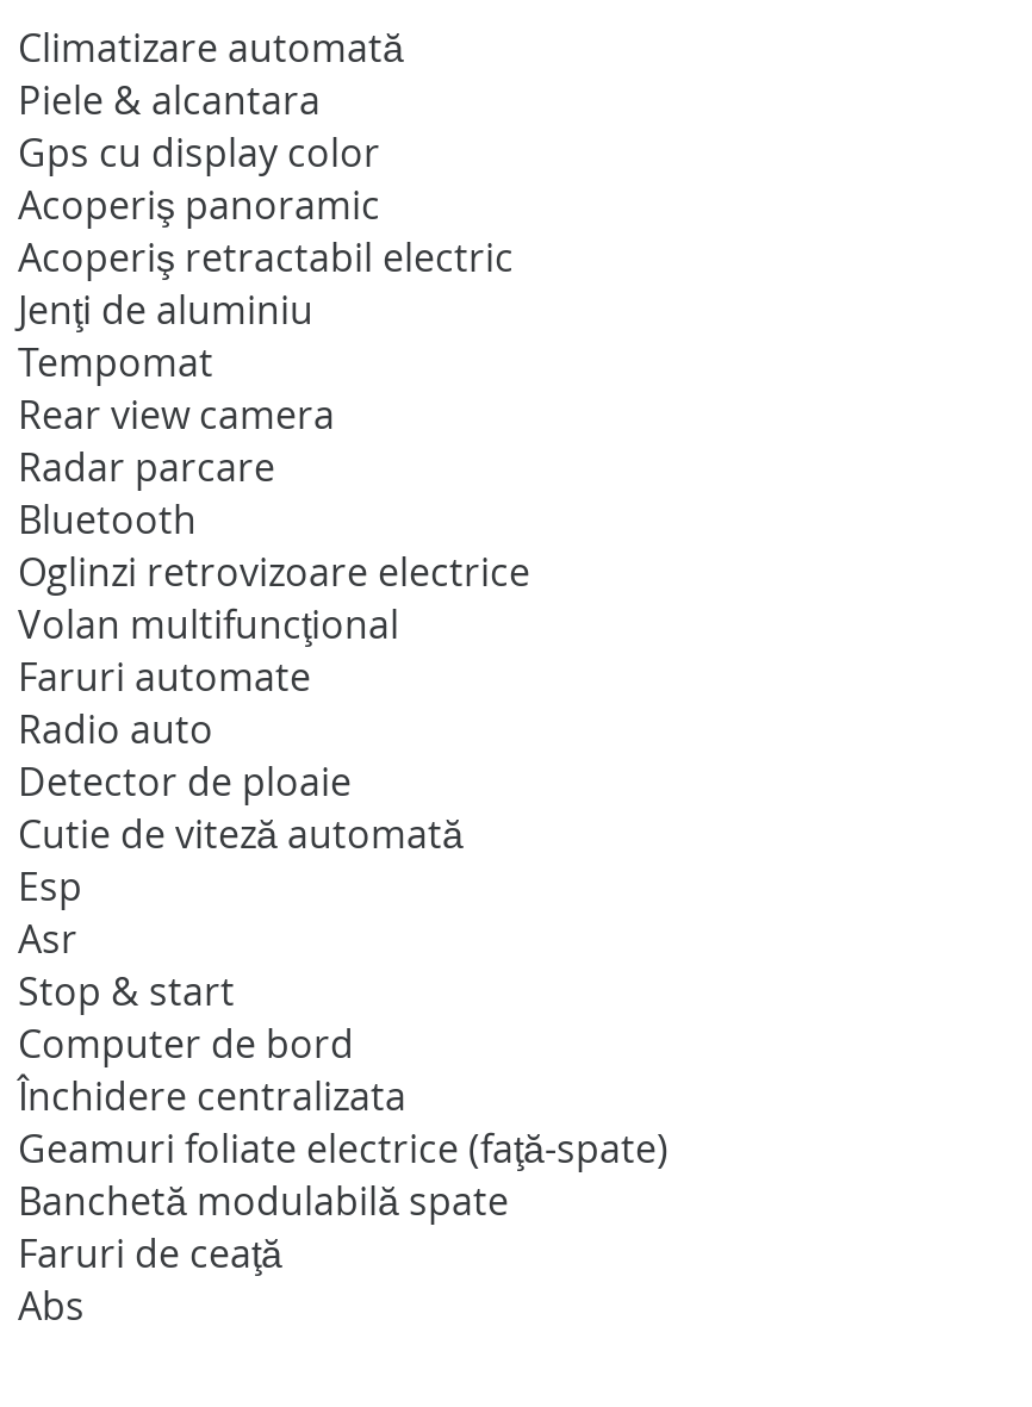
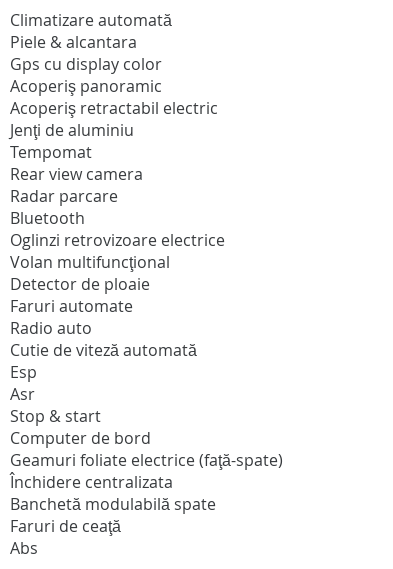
moved [18,651,311,756] -> [10,295,133,339]: Faruri automate | Radio auto
moved [18,756,352,809] -> [10,273,150,295]: Detector de ploaie
moved [18,1071,406,1123] -> [10,471,173,493]: Închidere centralizata
moved [18,1123,669,1176] -> [10,449,283,471]: Geamuri foliate electrice (faţă-spate)

